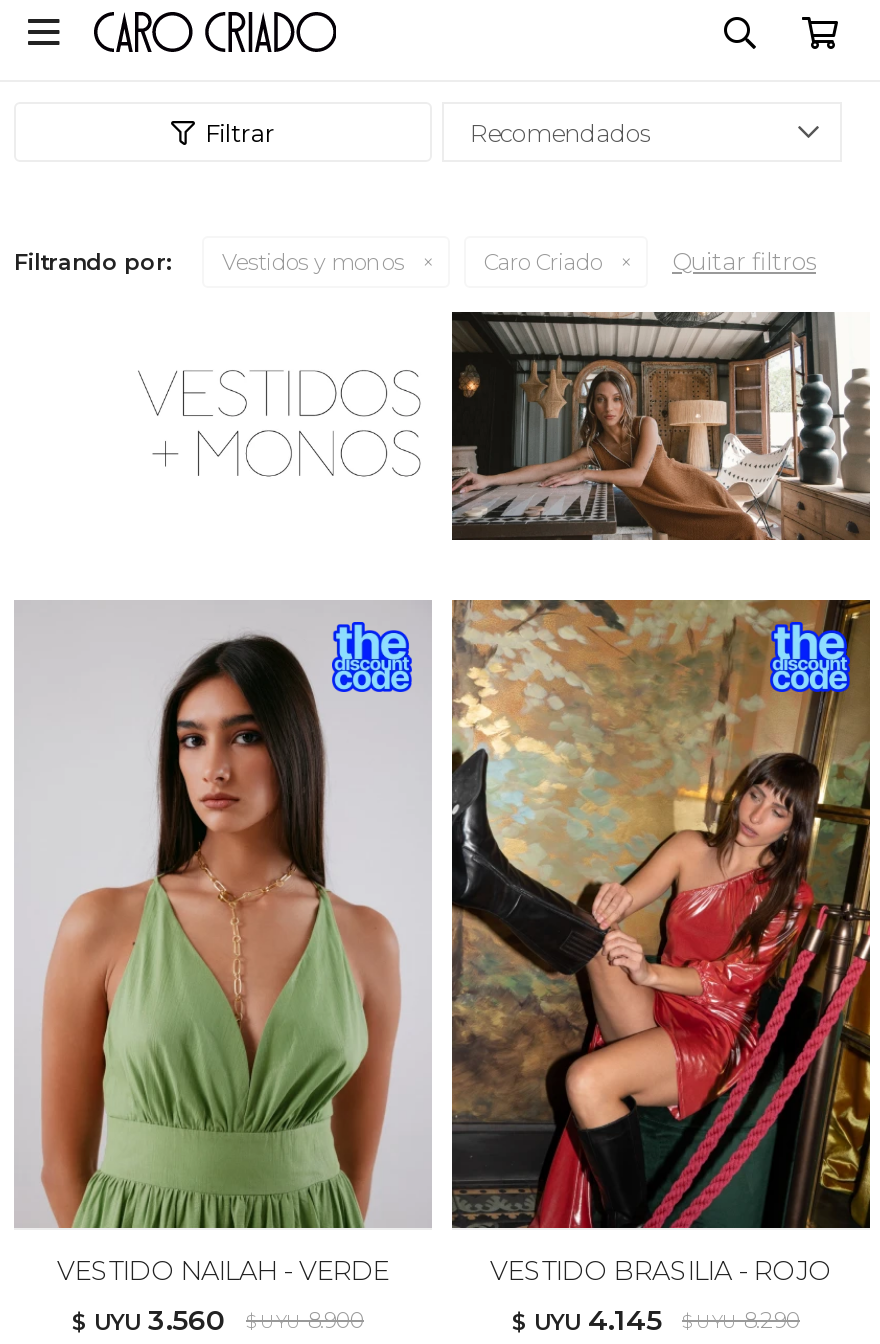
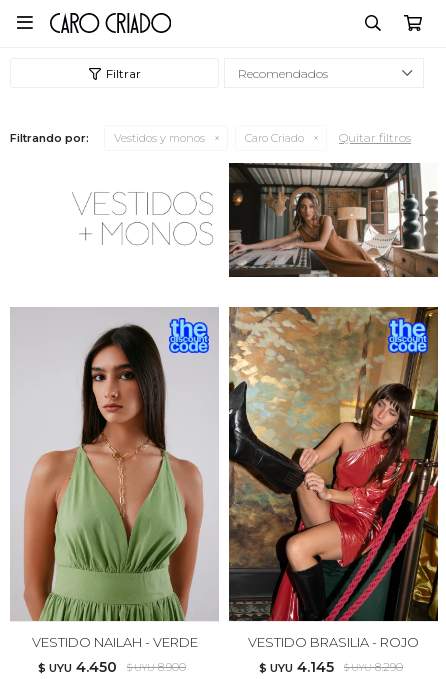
[72,1302,226,1338] $ UYU 3.560 -> [38,658,117,676] $ UYU 4.450

